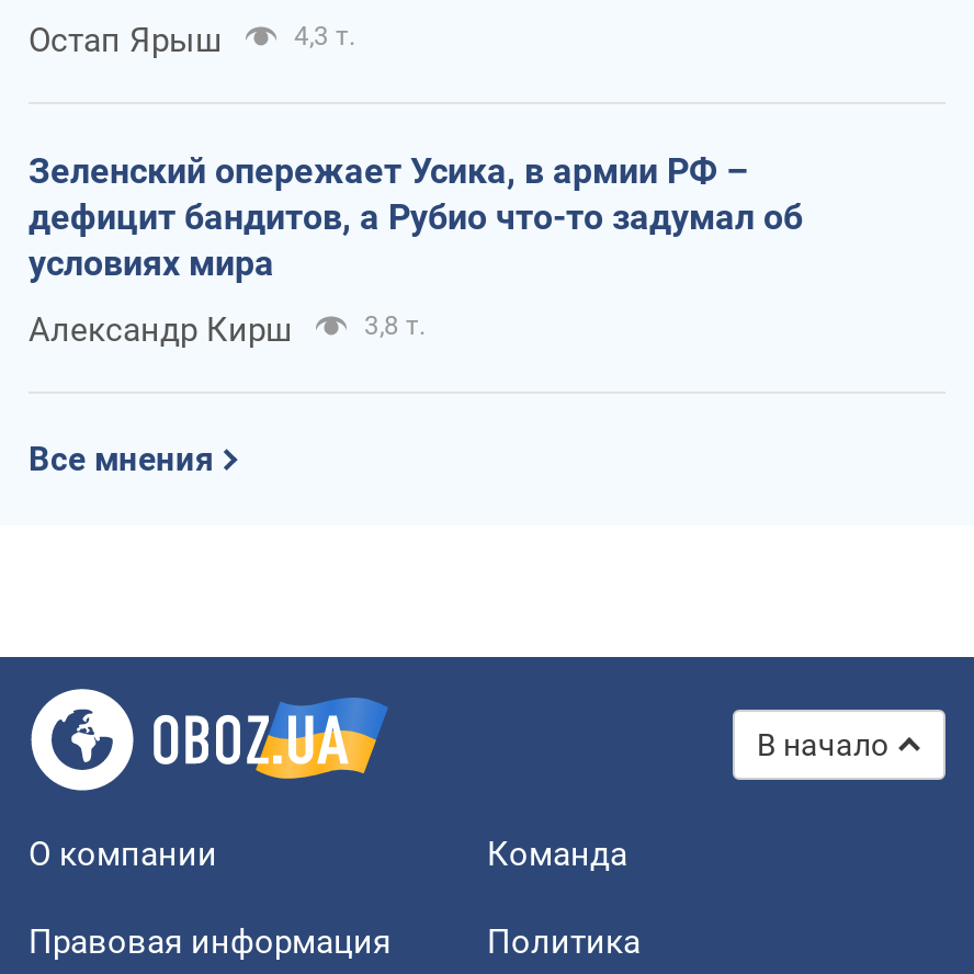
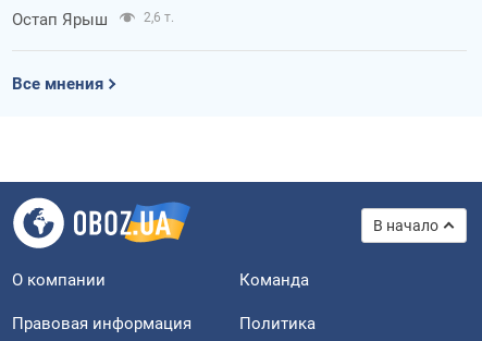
[29,20,803,349] 4,3 т. | Зеленский опережает Усика, в армии РФ – | дефицит бандитов, а Рубио что-то задумал об | условиях мира | Александр Кирш | 3,8 т. -> [144,9,174,25] 2,6 т.

